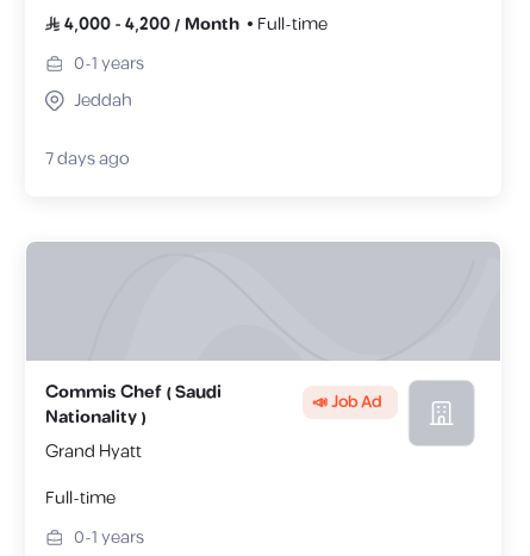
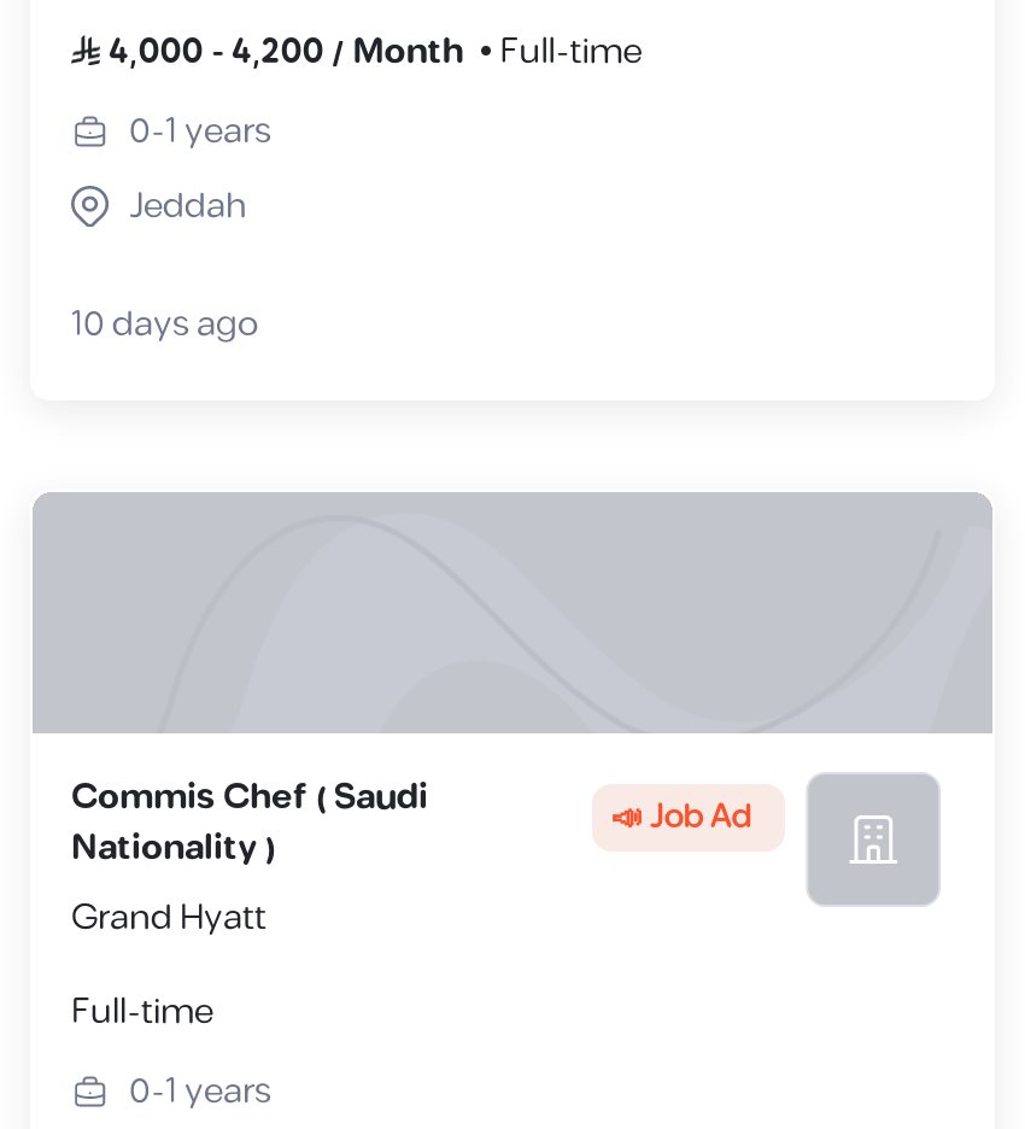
[45,145,130,173] 7 days ago -> [71,297,259,352] 10 days ago

